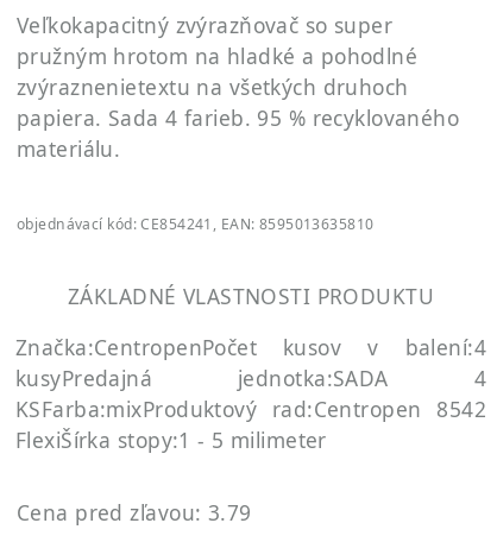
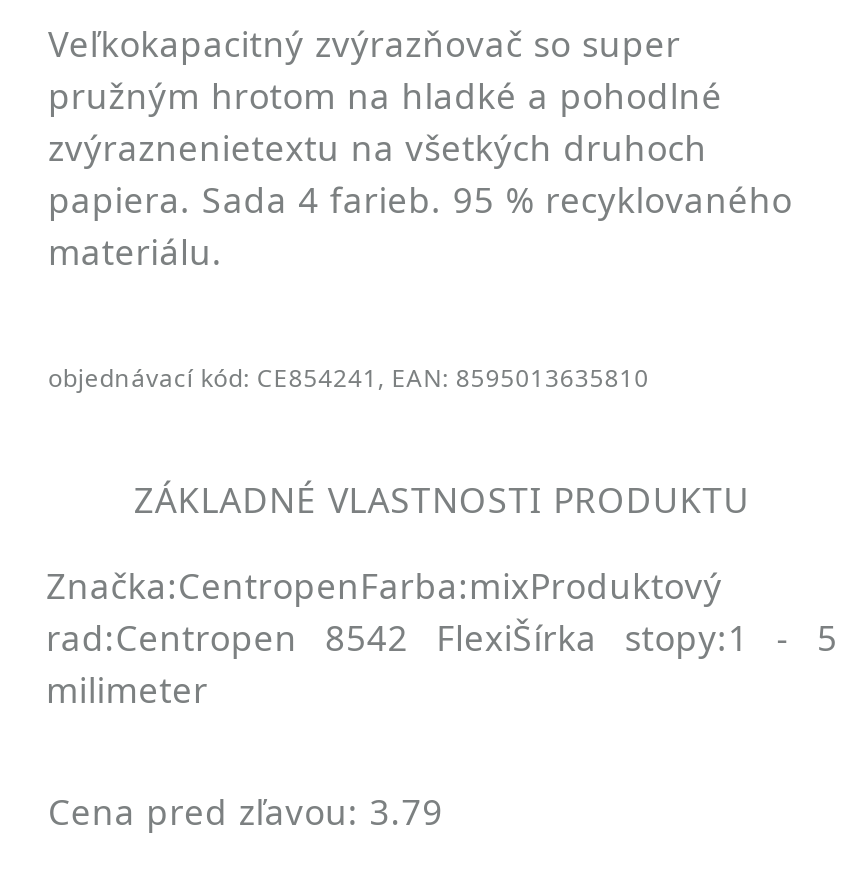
[15,333,486,454] Značka:CentropenPočet kusov v balení:4 | kusyPredajná jednotka:SADA 4 | KSFarba:mixProduktový rad:Centropen 8542 | FlexiŠírka stopy:1 - 5 milimeter -> [46,562,838,714] Značka:CentropenFarba:mixProduktový | rad:Centropen 8542 FlexiŠírka stopy:1 - 5 | milimeter

